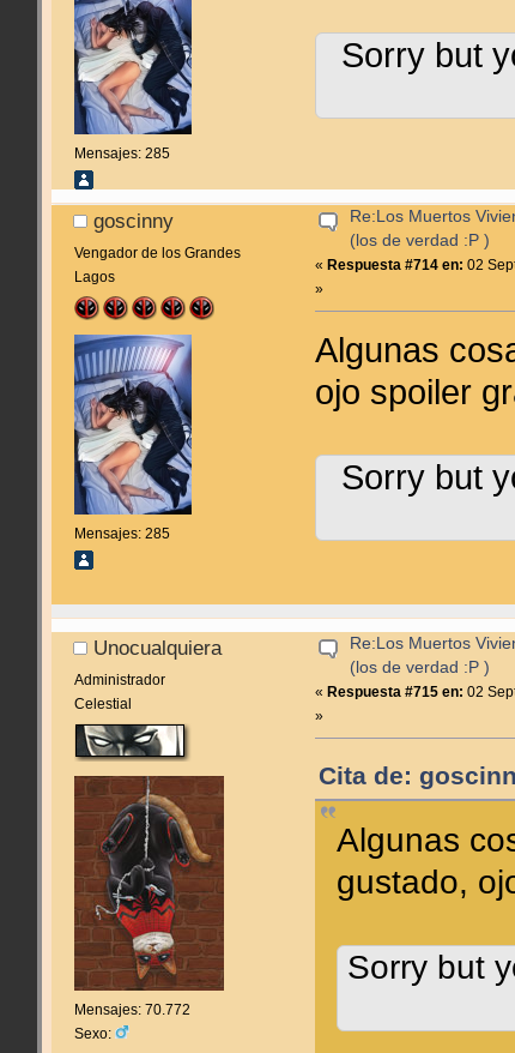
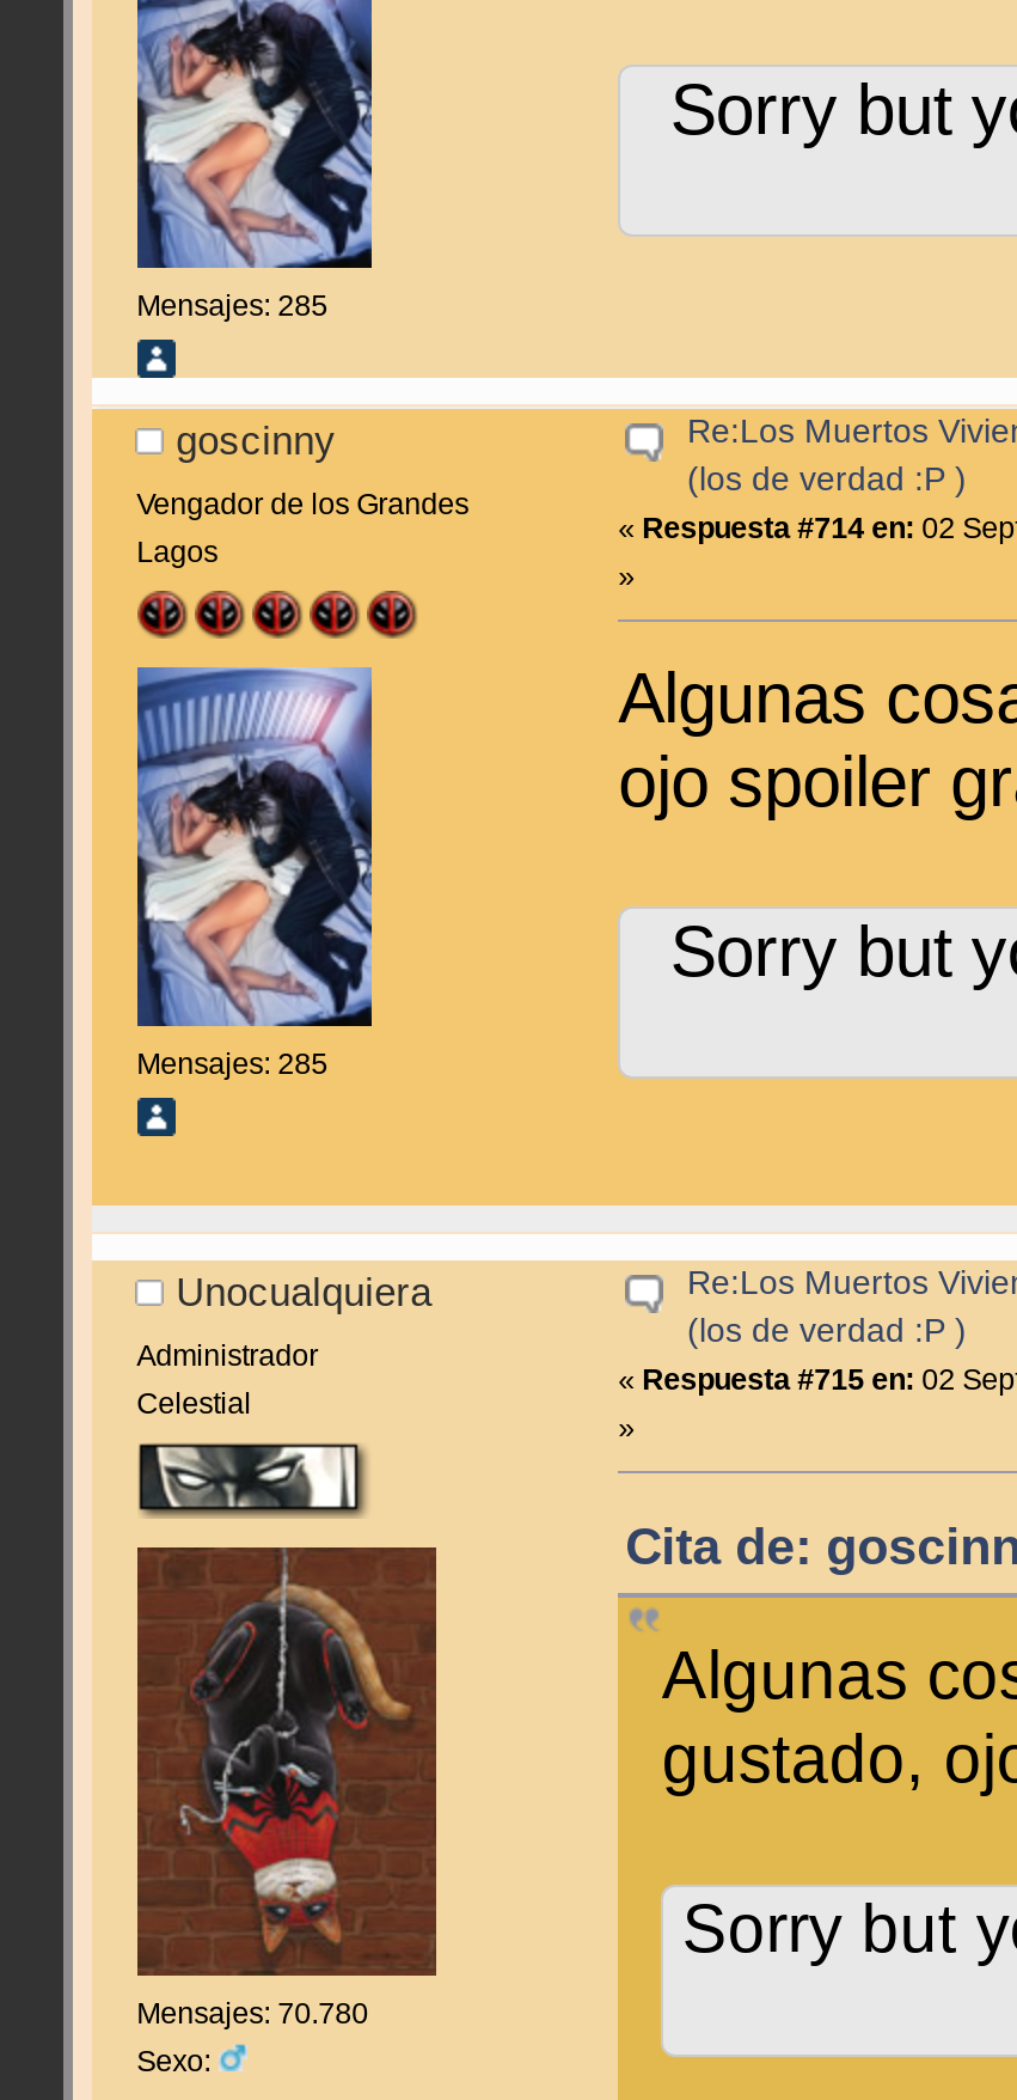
[74,1002,190,1019] Mensajes: 70.772 -> [136,1998,368,2031] Mensajes: 70.780

